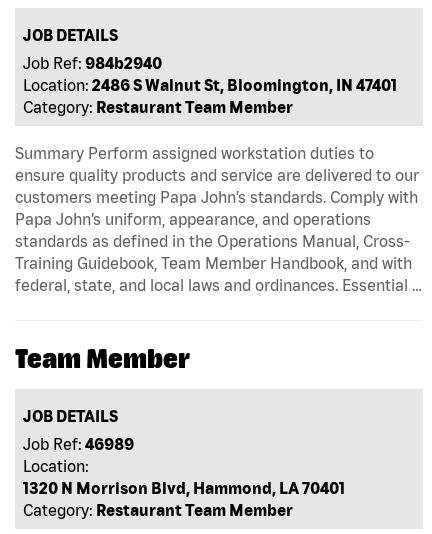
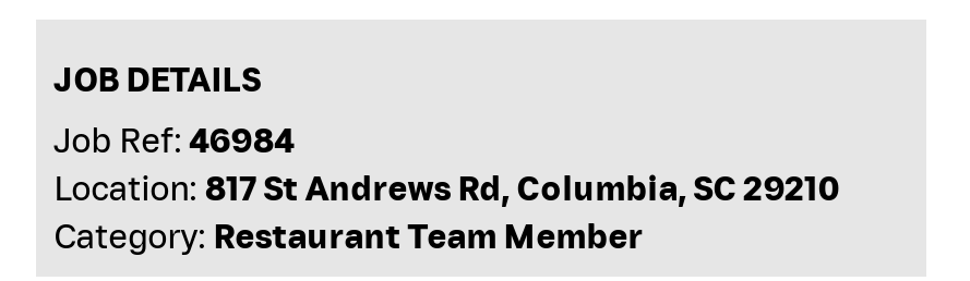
[15,54,422,497] Job Ref: 984b2940 | Location: 2486 S Walnut St, Bloomington, IN 47401 | Category: Restaurant Team Member | Summary Perform assigned workstation duties to | ensure quality products and service are delivered to our | customers meeting Papa John’s standards. Comply with | Papa John’s uniform, appearance, and operations | standards as defined in the Operations Manual, Cross- | Training Guidebook, Team Member Handbook, and with | federal, state, and local laws and ordinances. Essential … | Team Member | JOB DETAILS | Job Ref: 46989 | Location: | 1320 N Morrison Blvd, Hammond, LA 70401 -> [54,119,840,207] Job Ref: 46984 | Location: 817 St Andrews Rd, Columbia, SC 29210

